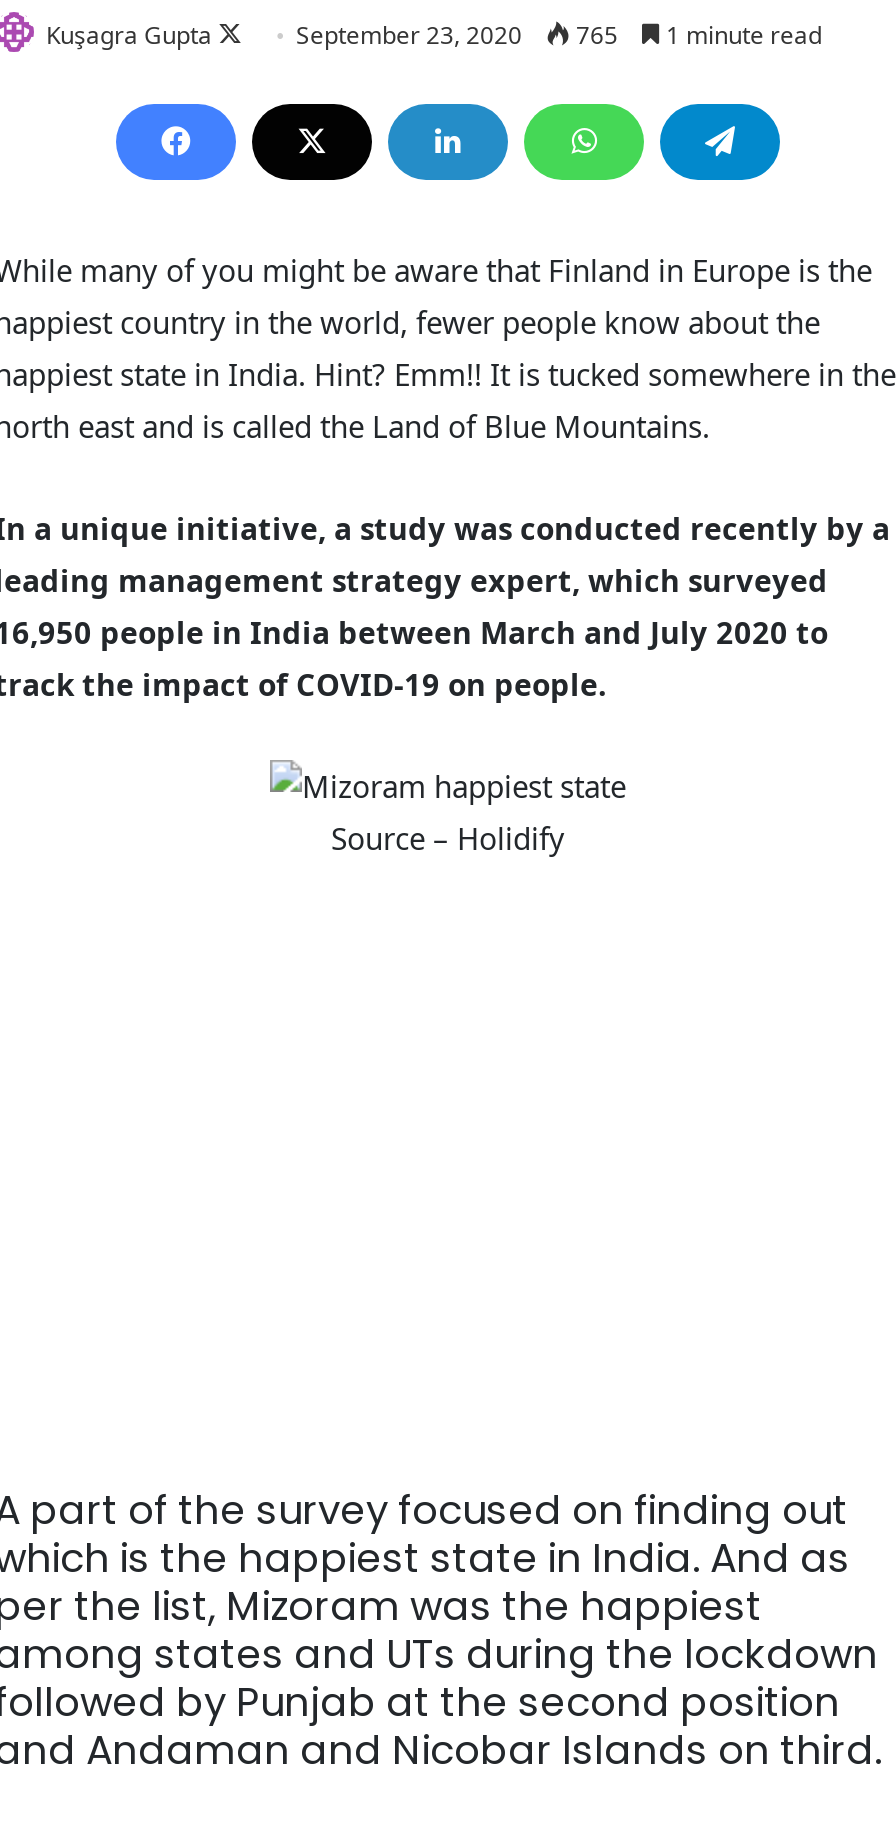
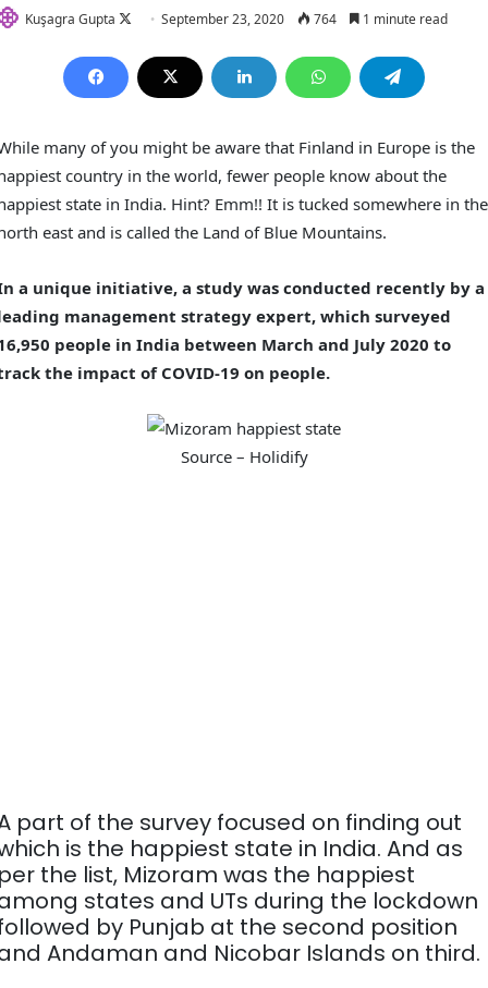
[570,18,618,52] 765 -> [310,10,337,28] 764

